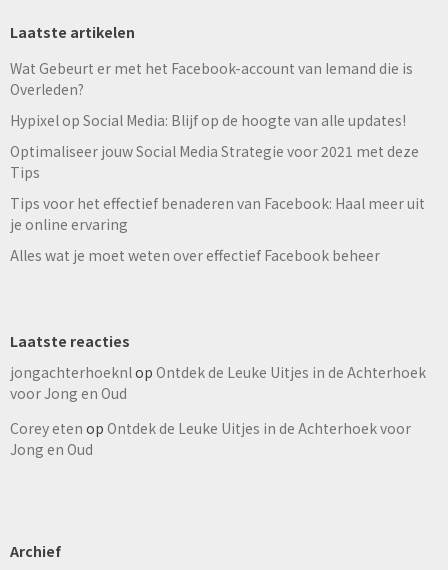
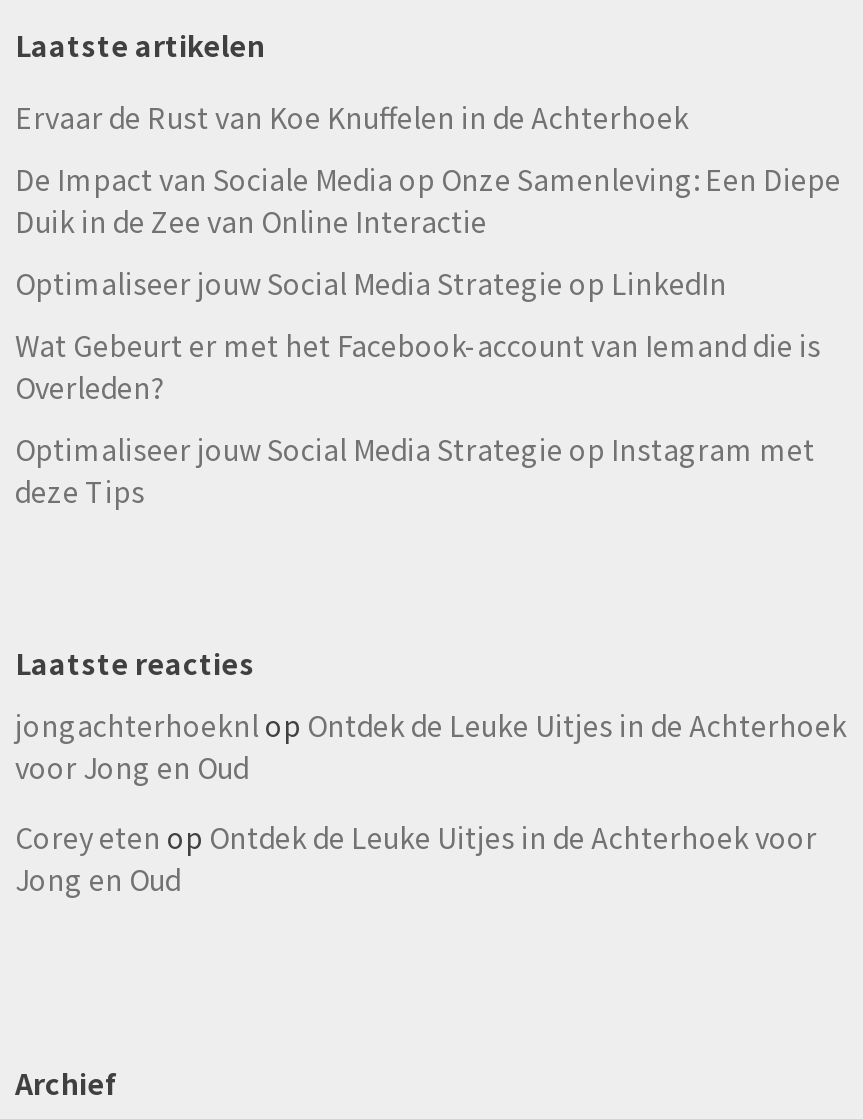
none -> [15,97,841,303] Ervaar de Rust van Koe Knuffelen in de Achterhoek | De Impact van Sociale Media op Onze Samenleving: Een Diepe | Duik in de Zee van Online Interactie | Optimaliseer jouw Social Media Strategie op LinkedIn
moved [10,58,413,99] -> [15,325,821,407]: Wat Gebeurt er met het Facebook-account van Iemand die is | Overleden?
[10,110,425,265] Hypixel op Social Media: Blijf op de hoogte van alle updates! | Optimaliseer jouw Social Media Strategie voor 2021 met deze | Tips | Tips voor het effectief benaderen van Facebook: Haal meer uit | je online ervaring | Alles wat je moet weten over effectief Facebook beheer -> [15,429,815,511] Optimaliseer jouw Social Media Strategie op Instagram met | deze Tips

